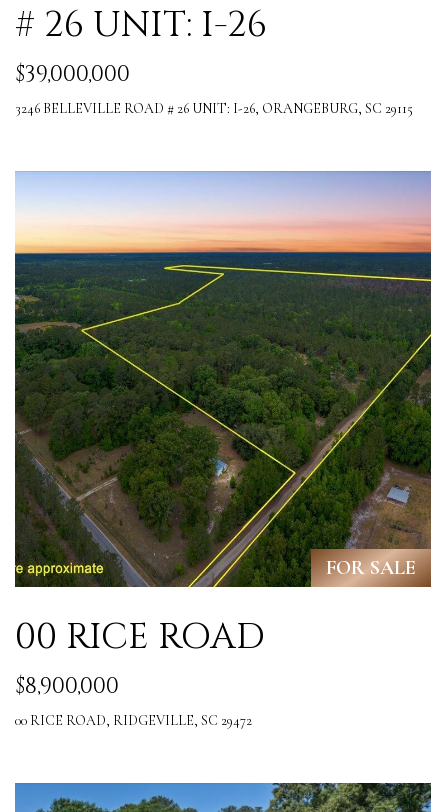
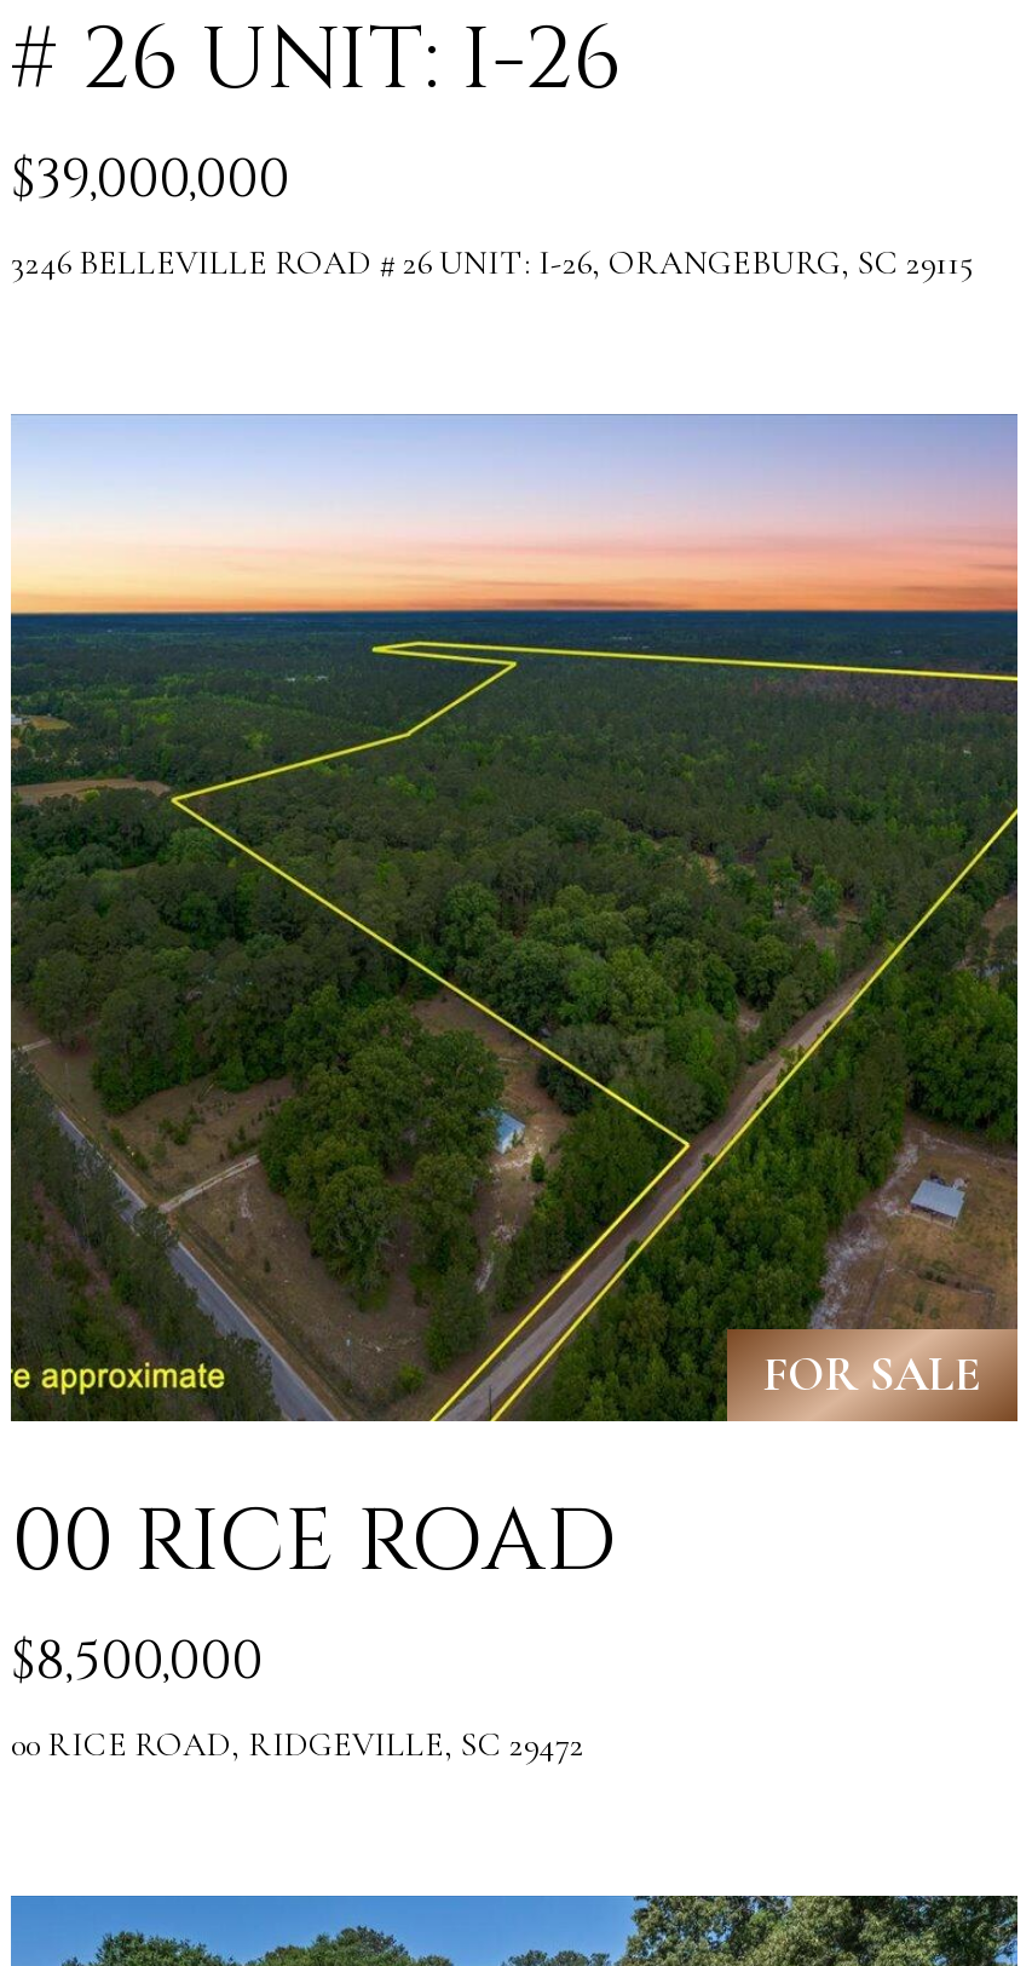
[15,672,119,701] $8,900,000 -> [11,1627,263,1697] $8,500,000

